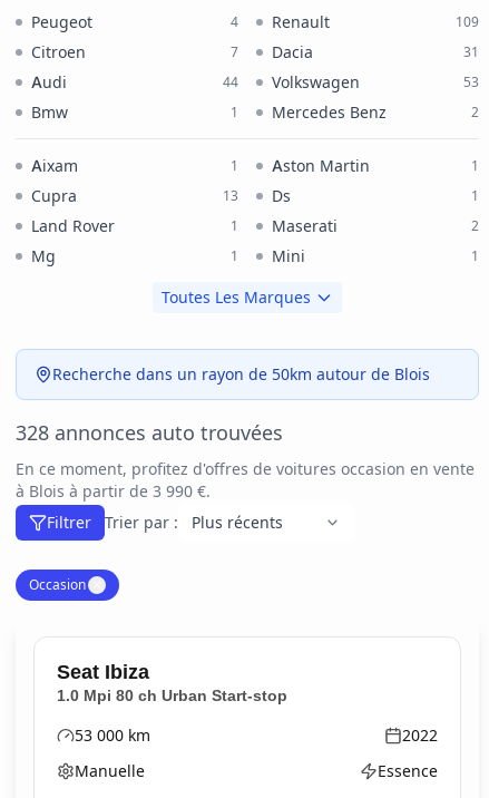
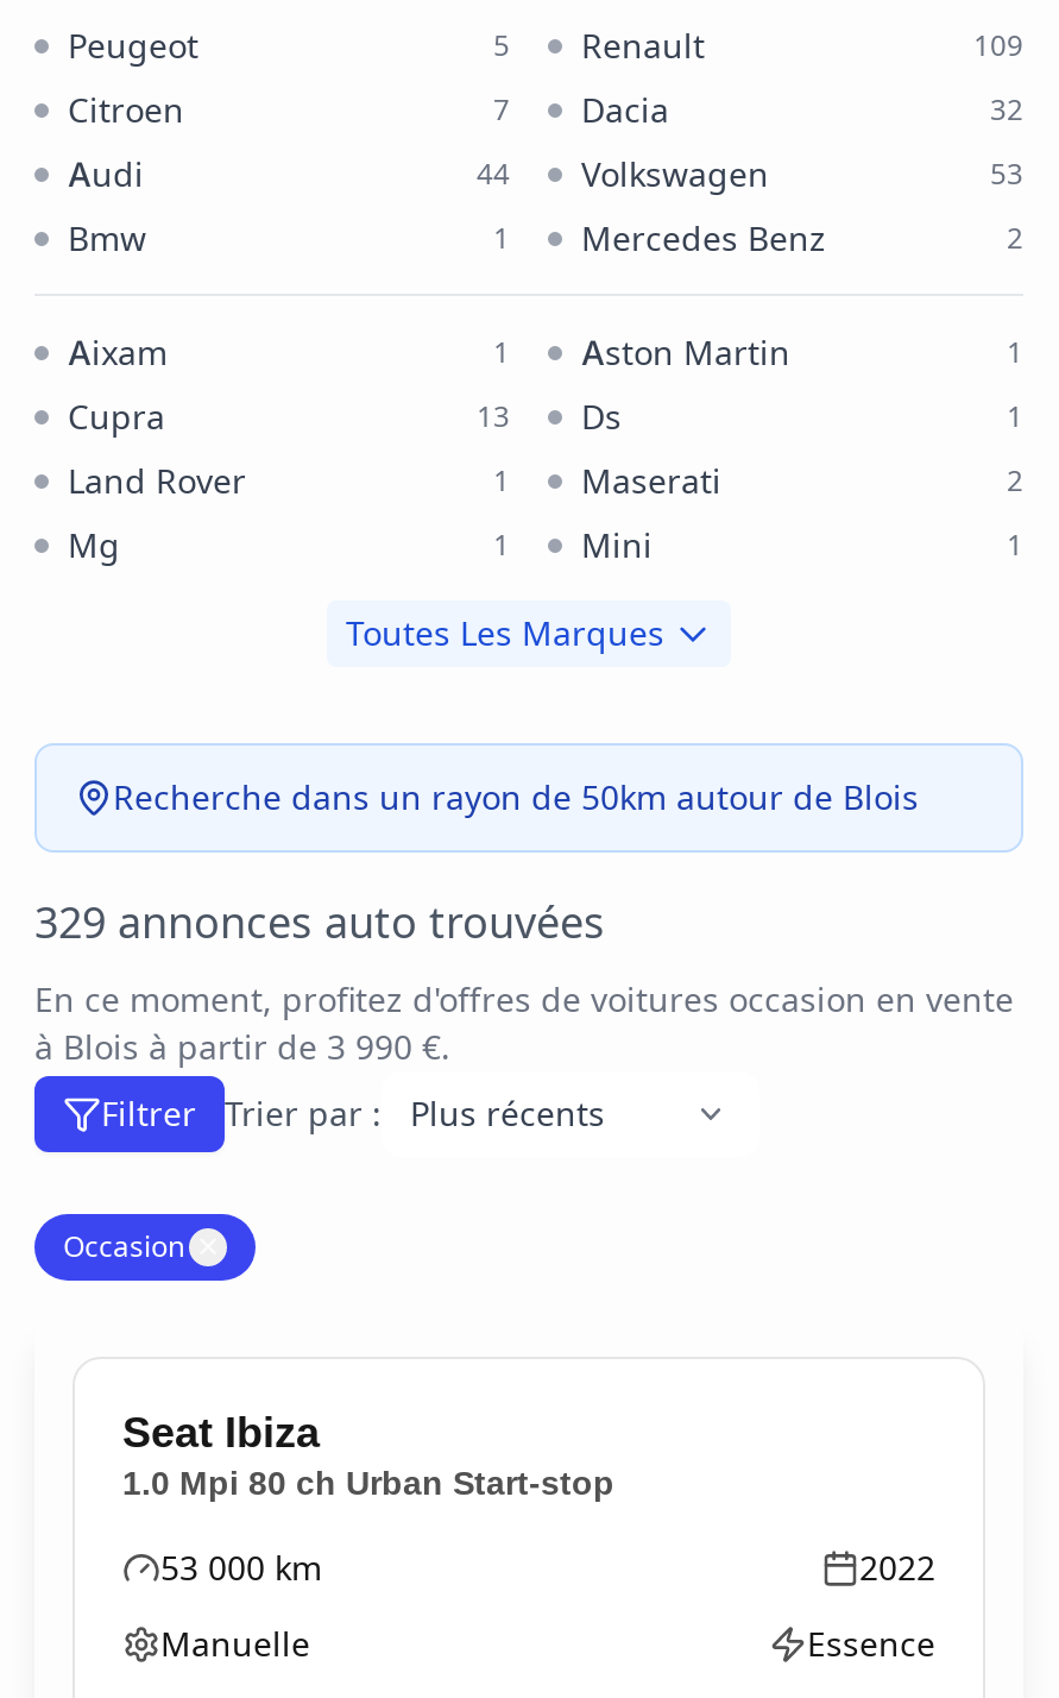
[231,12,330,31] 4 Renault -> [493,25,705,65] 5 Renault
[463,43,479,60] 31 -> [990,90,1023,126] 32
[16,421,283,445] 328 annonces auto trouvées -> [34,898,605,948] 329 annonces auto trouvées

